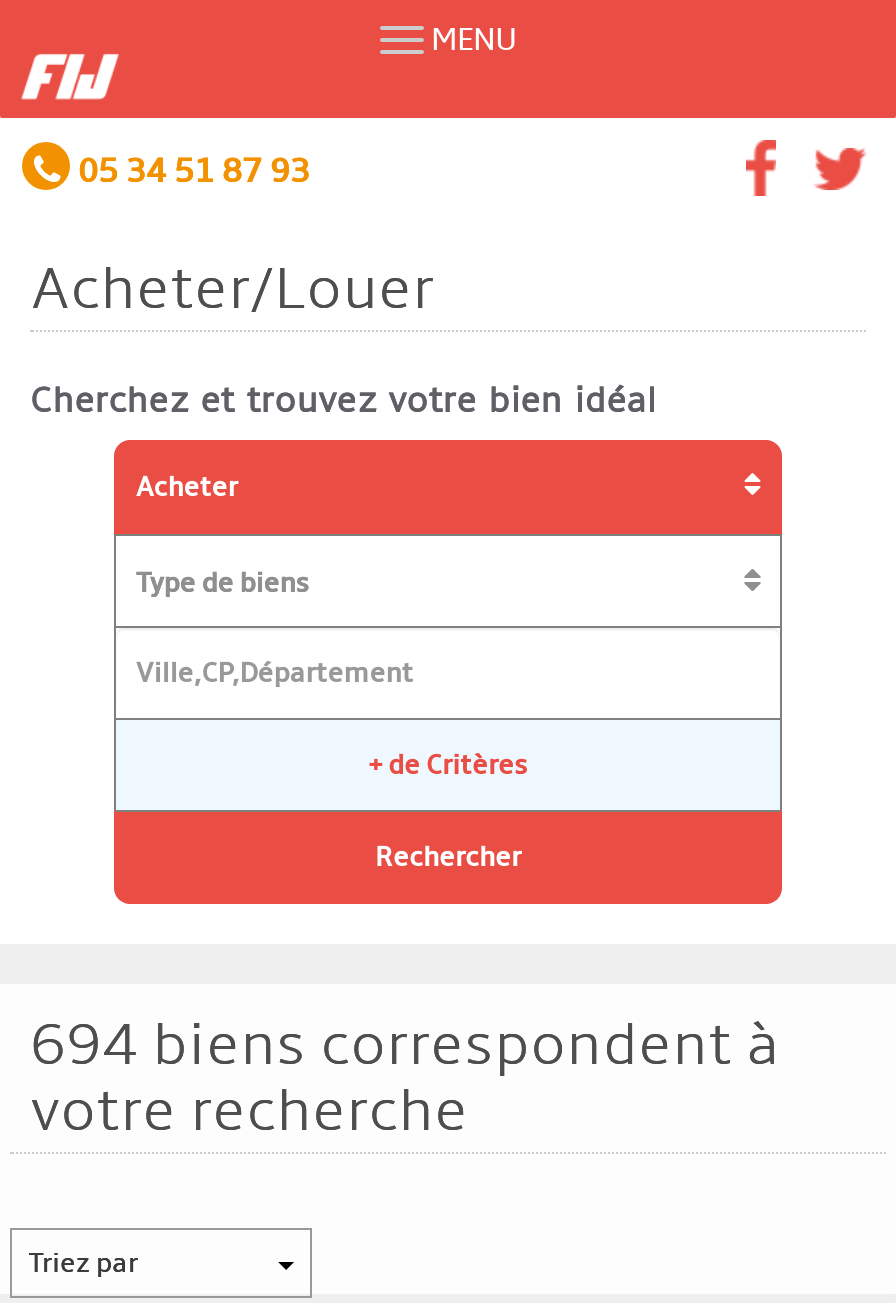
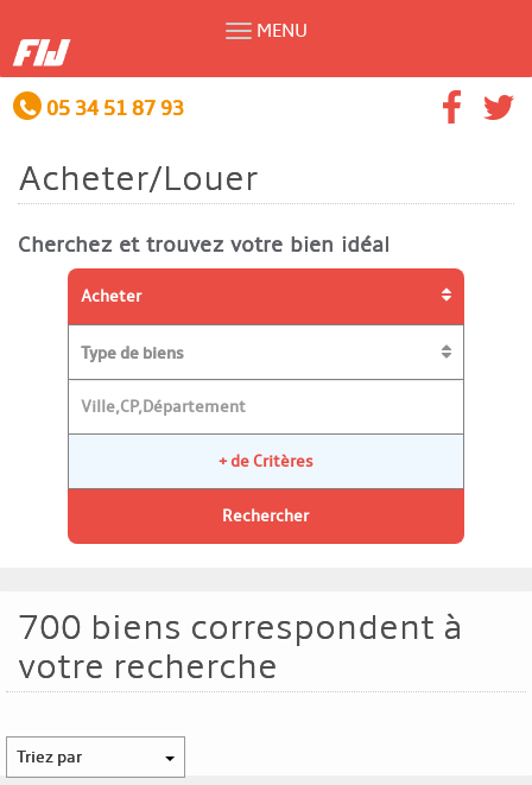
[30,1010,780,1082] 694 biens correspondent à -> [18,607,463,650] 700 biens correspondent à

